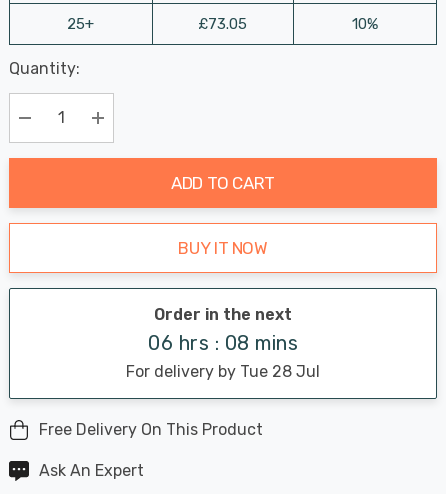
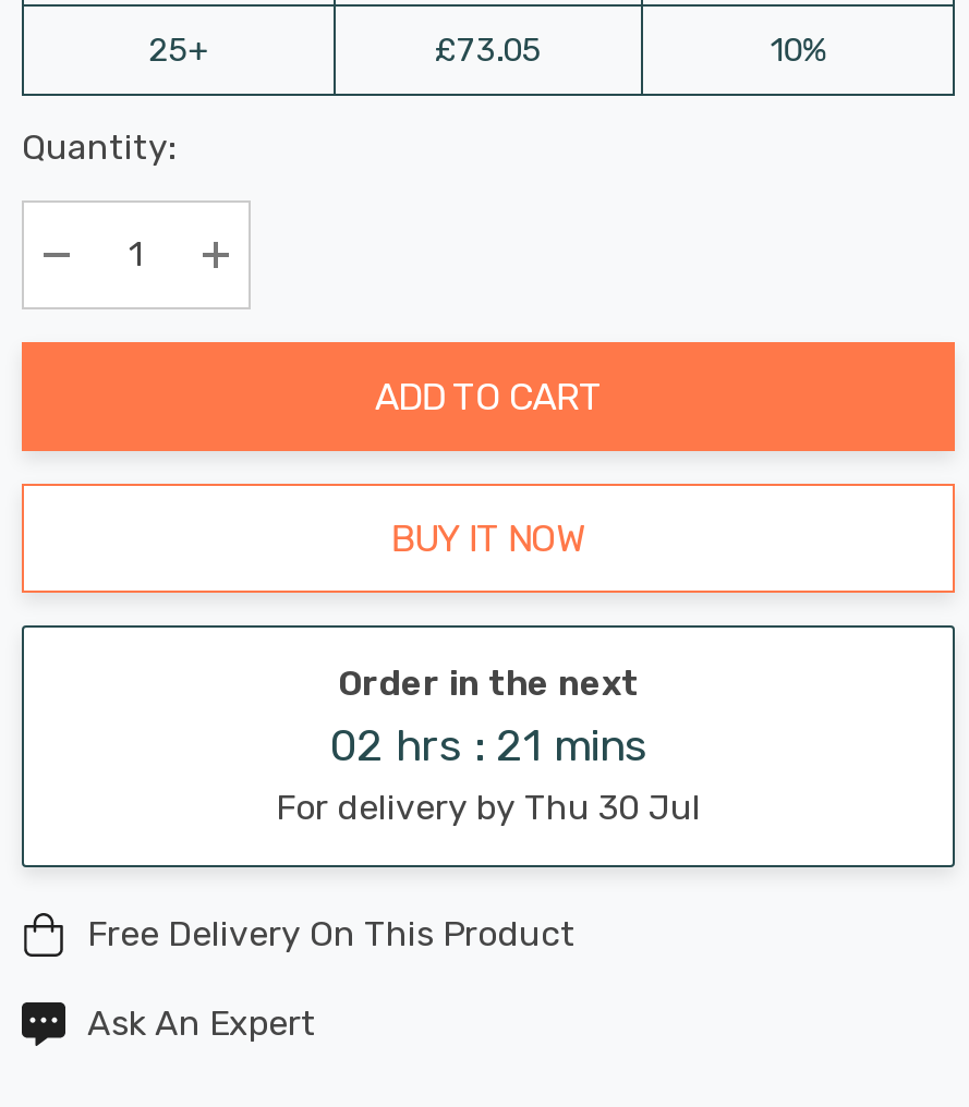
[148,331,298,355] 06 hrs : 08 mins -> [329,718,647,771] 02 hrs : 21 mins
[126,362,320,381] For delivery by Tue 28 Jul -> [276,786,701,827] For delivery by Thu 30 Jul

